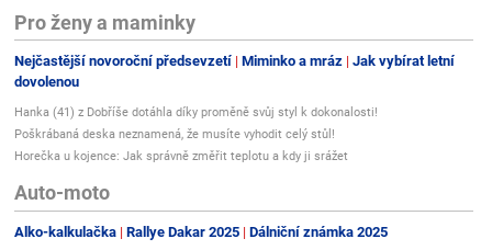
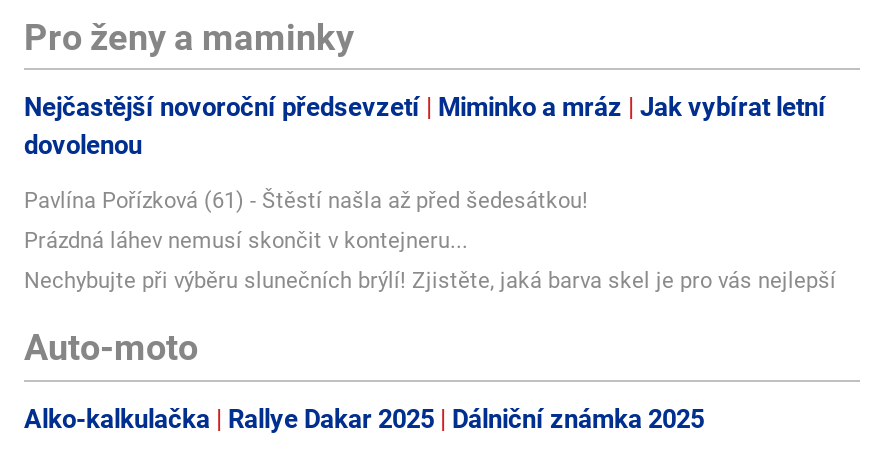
[14,105,378,120] Hanka (41) z Dobříše dotáhla díky proměně svůj styl k dokonalosti! -> [24,188,588,214] Pavlína Pořízková (61) - Štěstí našla až před šedesátkou!
[14,127,335,142] Poškrábaná deska neznamená, že musíte vyhodit celý stůl! -> [24,228,468,254] Prázdná láhev nemusí skončit v kontejneru...
[14,149,348,164] Horečka u kojence: Jak správně změřit teplotu a kdy ji srážet -> [24,268,836,294] Nechybujte při výběru slunečních brýlí! Zjistěte, jaká barva skel je pro vás nejlepší

